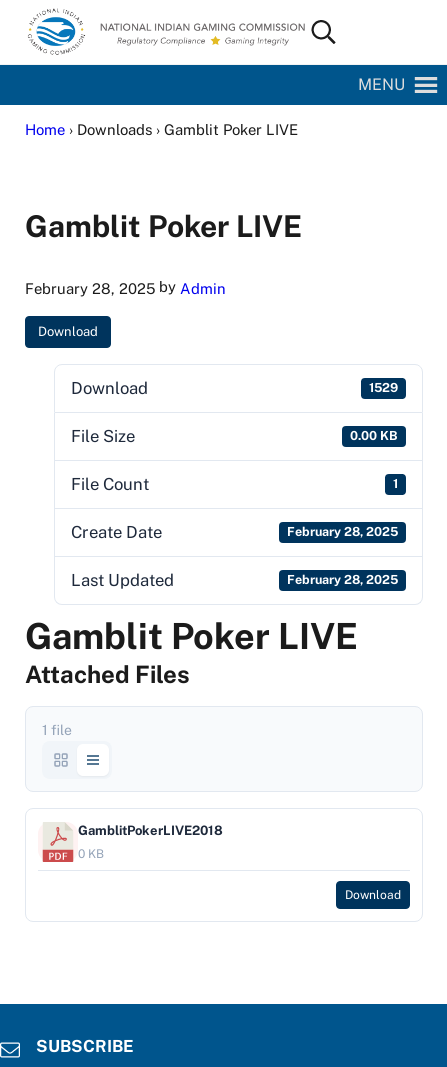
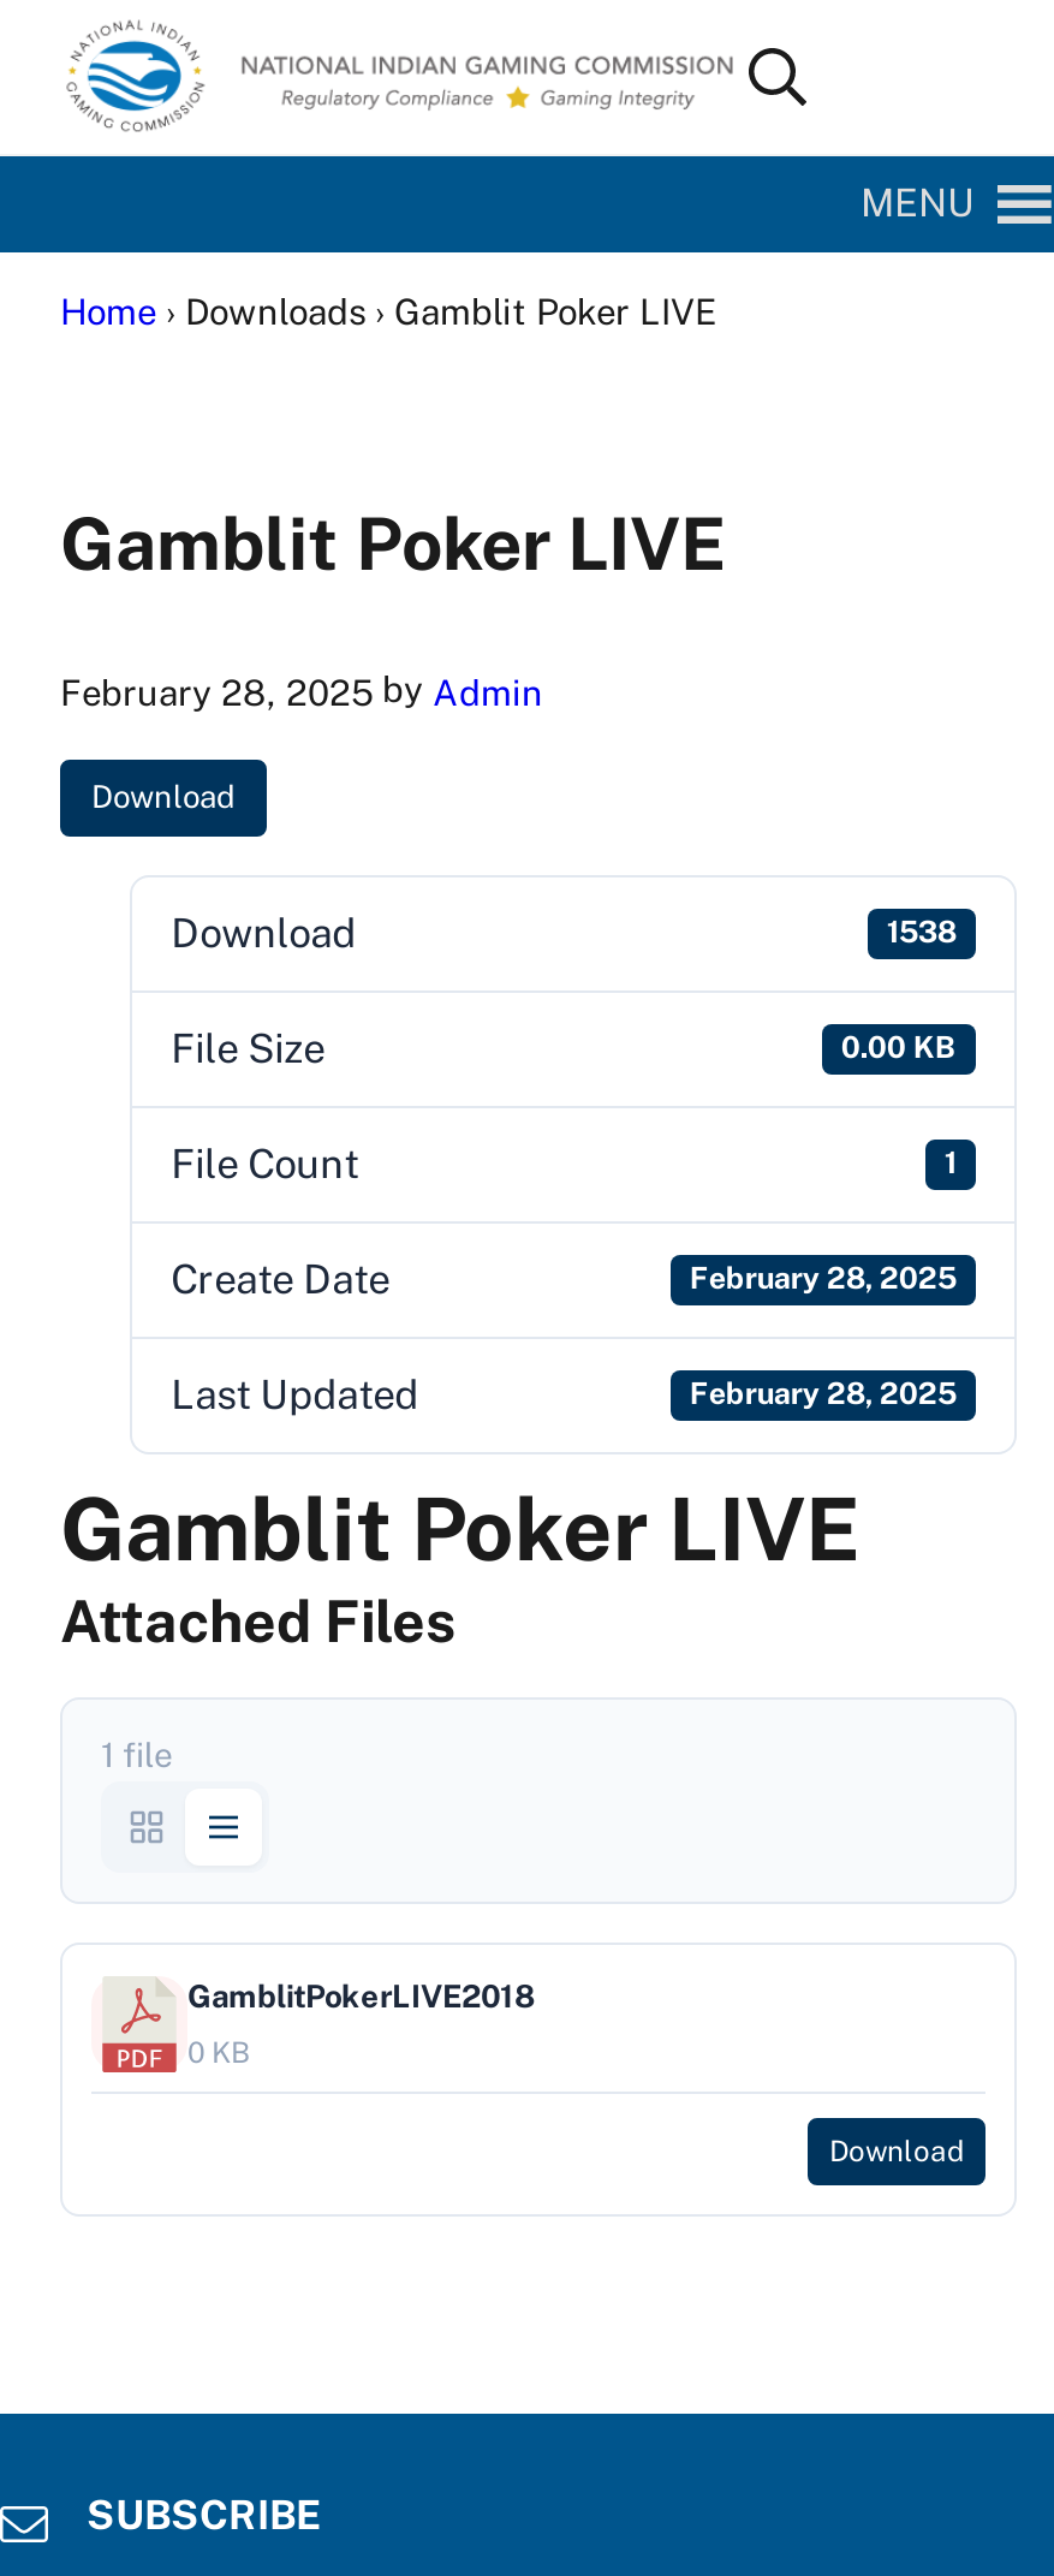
[369,380,398,395] 1529 -> [887,914,956,950] 1538

